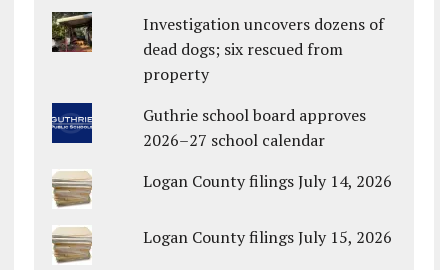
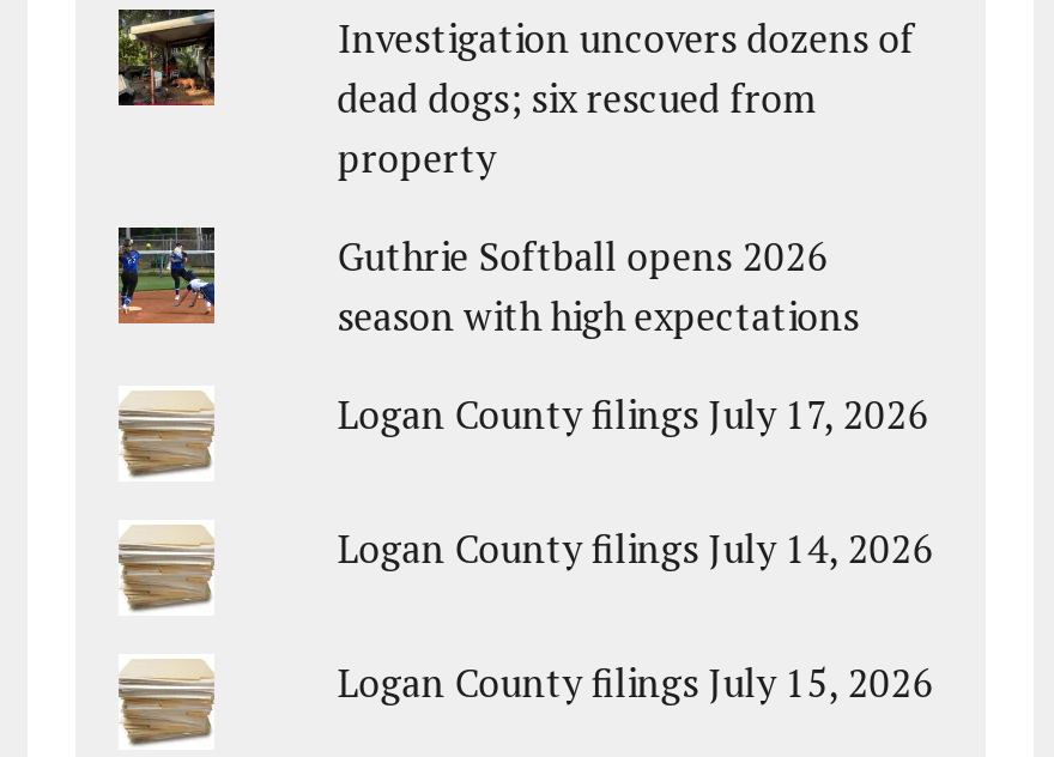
[51,102,93,144] [image] -> [116,225,217,326] [image]
[143,104,366,151] Guthrie school board approves | 2026–27 school calendar -> [337,231,929,442] Guthrie Softball opens 2026 | season with high expectations | Logan County filings July 17, 2026

